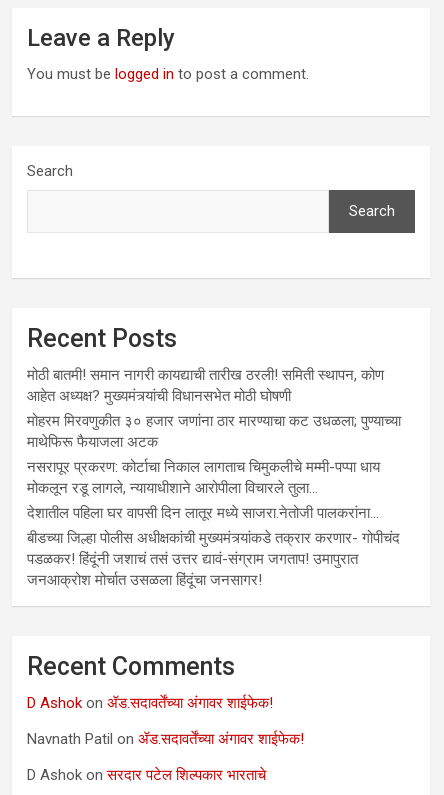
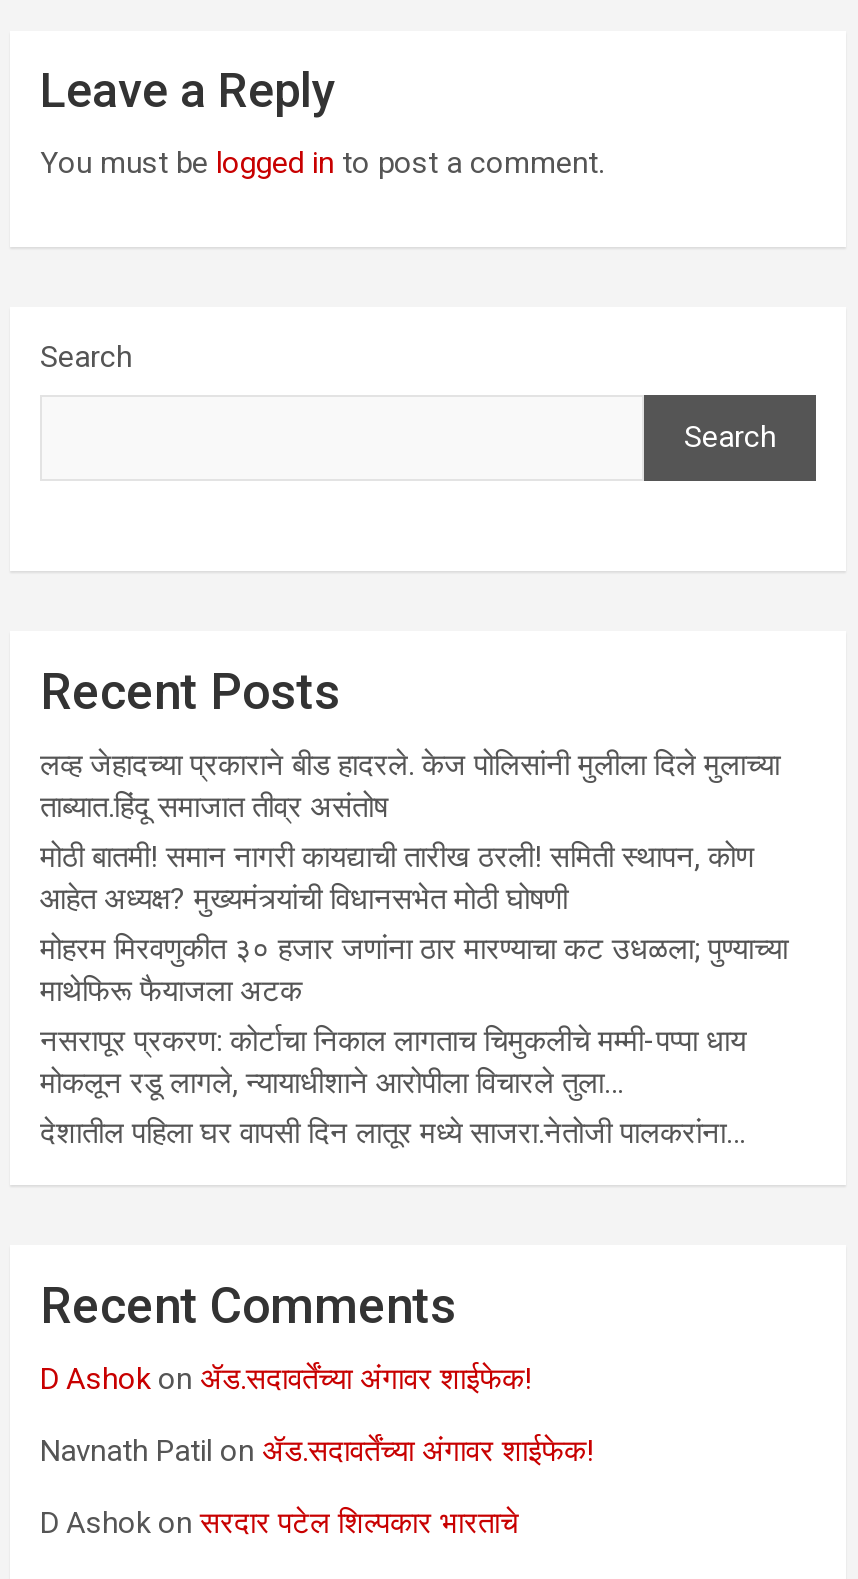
none -> [40,747,780,825] लव्ह जेहादच्या प्रकाराने बीड हादरले. केज पोलिसांनी मुलीला दिले मुलाच्या | ताब्यात.हिंदू समाजात तीव्र असंतोष
moved [27,366,401,522] -> [40,839,788,1151]: मोठी बातमी! समान नागरी कायद्याची तारीख ठरली! समिती स्थापन, कोण | आहेत अध्यक्ष? मुख्यमंत्र्यांची विधानसभेत मोठी घोषणी | मोहरम मिरवणुकीत ३० हजार जणांना ठार मारण्‍याचा कट उधळला; पुण्‍याच्‍या | माथेफिरू फैयाजला अटक | नसरापूर प्रकरण: कोर्टाचा निकाल लागताच चिमुकलीचे मम्मी-पप्पा धाय | मोकलून रडू लागले, न्यायाधीशाने आरोपीला विचारले तुला… | देशातील पहिला घर वापसी दिन लातूर मध्ये साजरा.नेतोजी पालकरांना…
[27,529,400,589] बीडच्या जिल्हा पोलीस अधीक्षकांची मुख्यमंत्र्यांकडे तक्रार करणार- गोपीचंद | पडळकर! हिंदूंनी जशाचं तसं उत्तर द्यावं-संग्राम जगताप! उमापुरात | जनआक्रोश मोर्चात उसळला हिंदूंचा जनसागर! -> none

